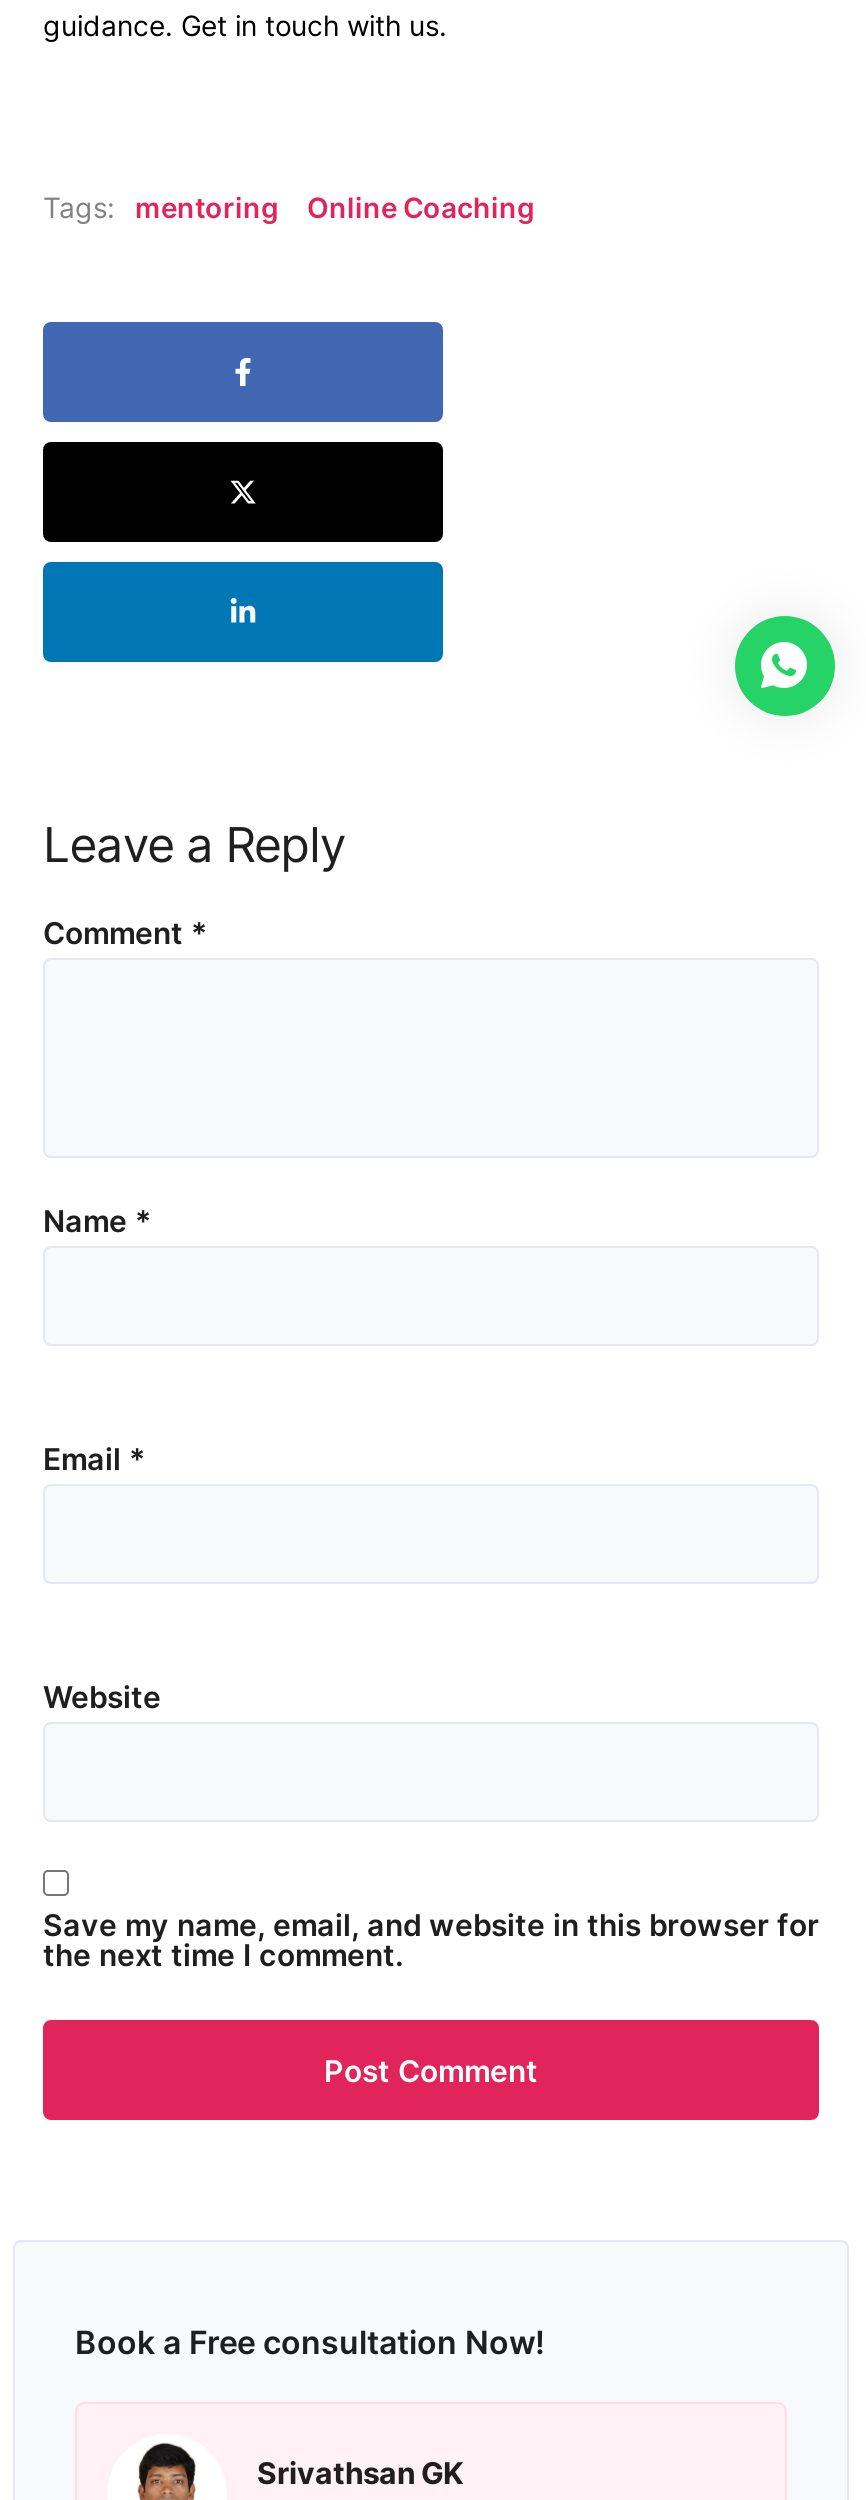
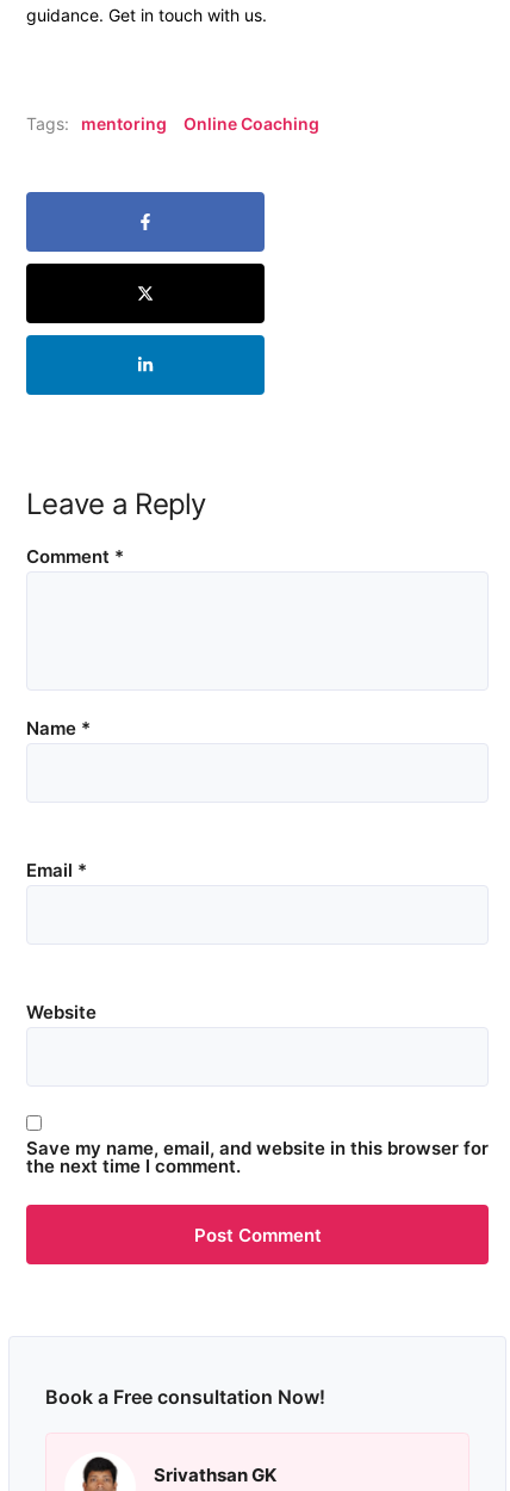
[733,614,837,718] [image] -> none

